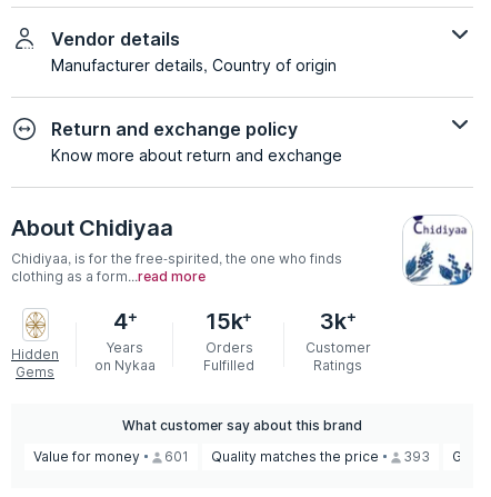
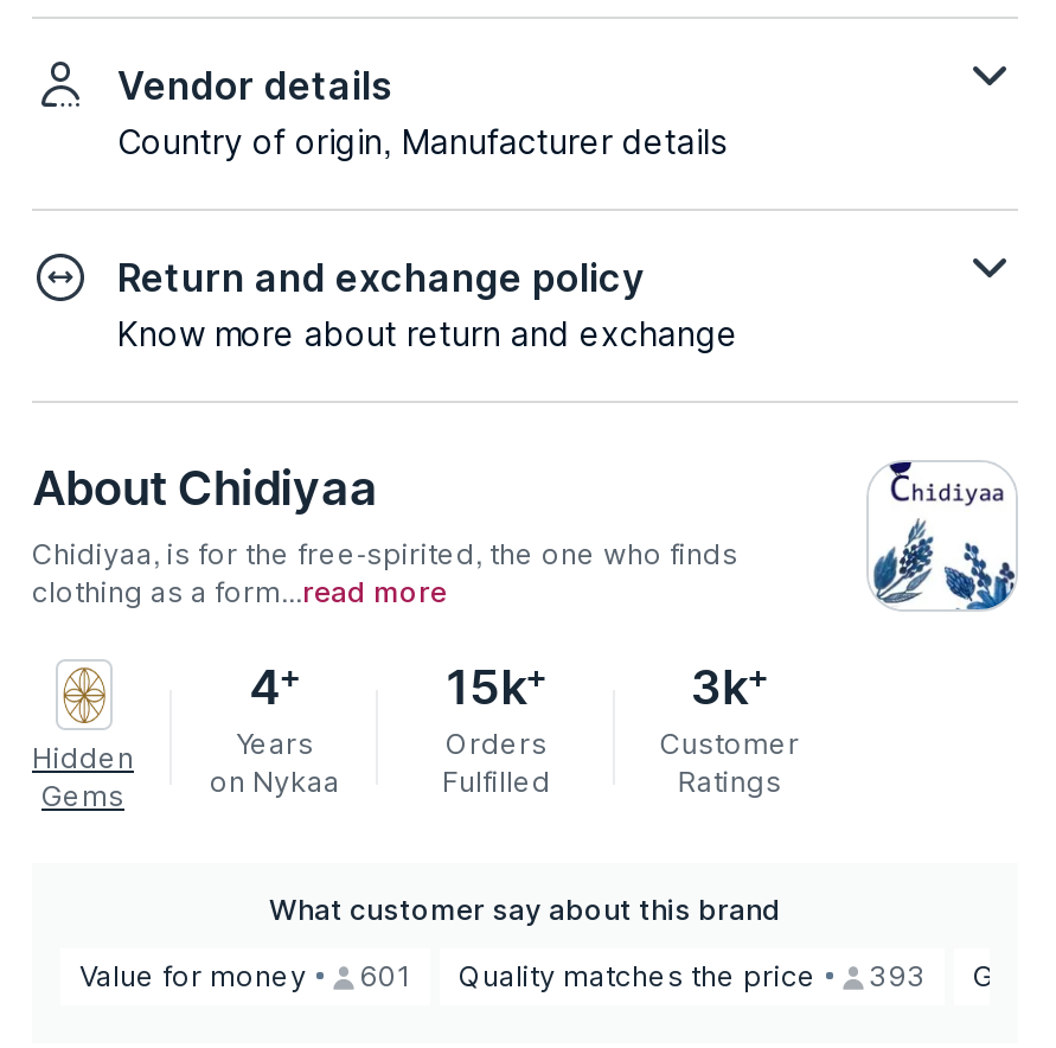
[51,56,337,75] Manufacturer details, Country of origin -> [117,121,727,161] Country of origin, Manufacturer details

